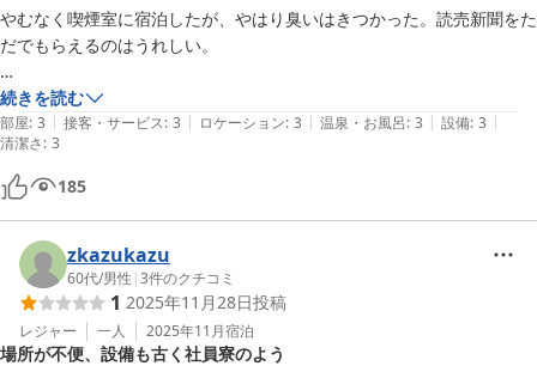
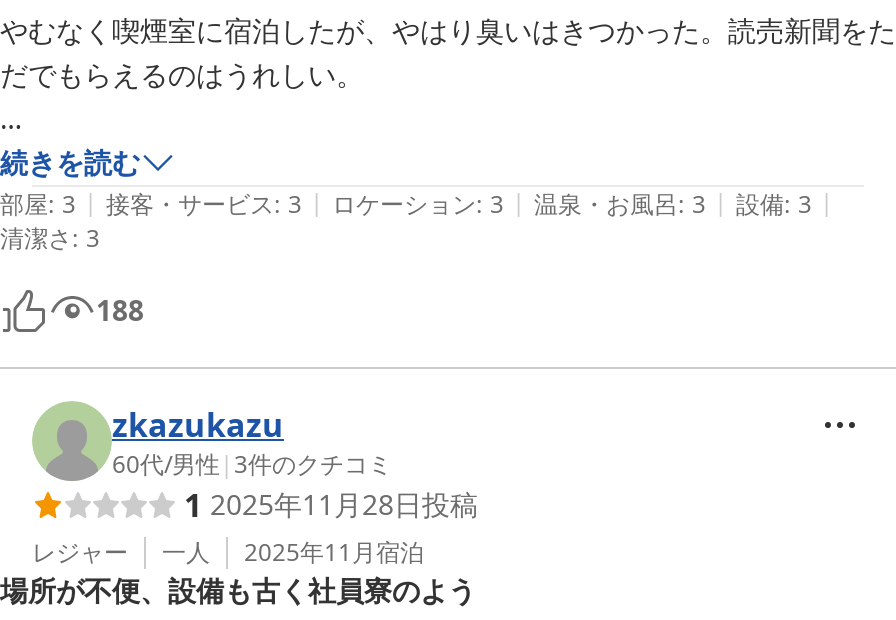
[58,175,86,197] 185 -> [96,291,144,329] 188

